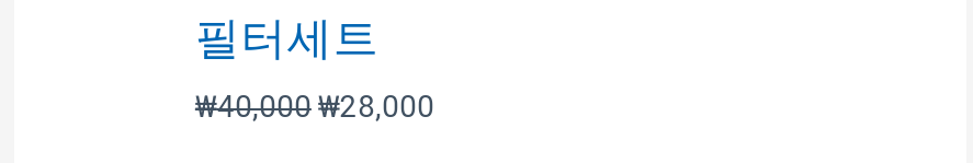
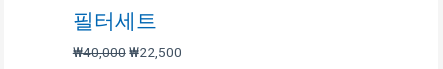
[195,88,434,123] ₩40,000 ₩28,000 -> [73,44,182,60] ₩40,000 ₩22,500

